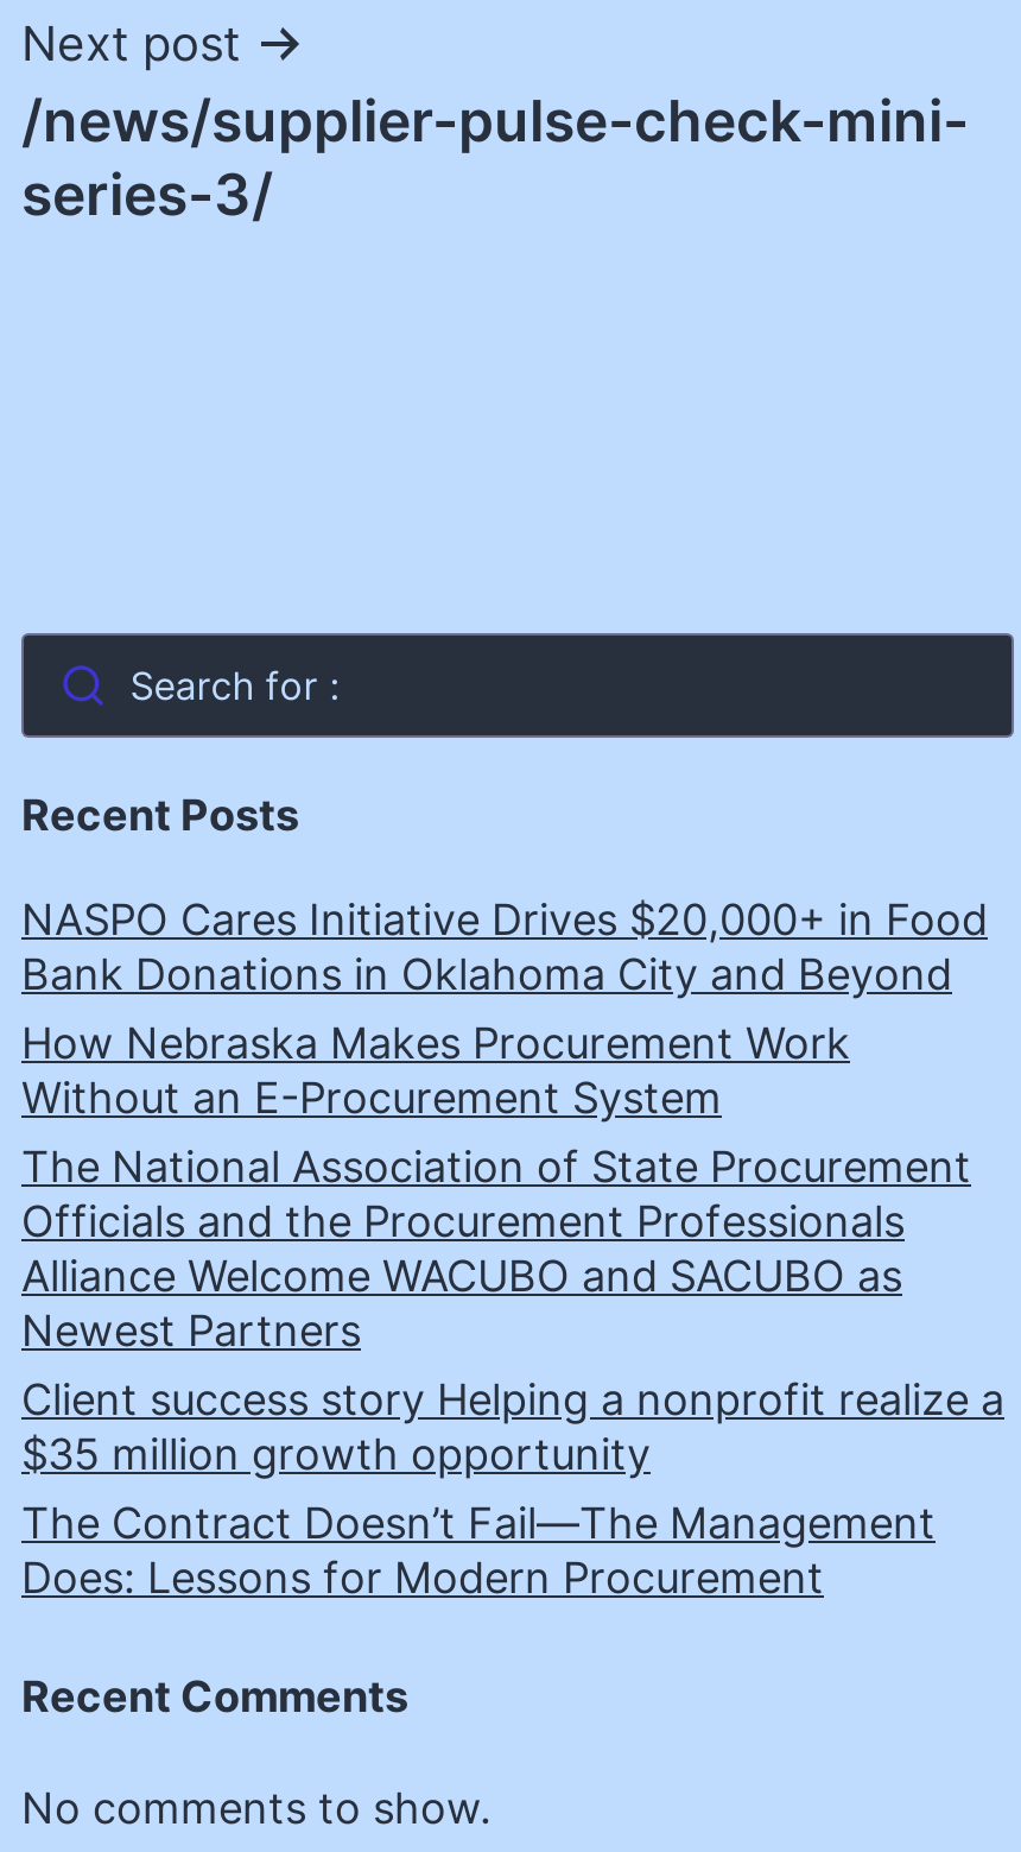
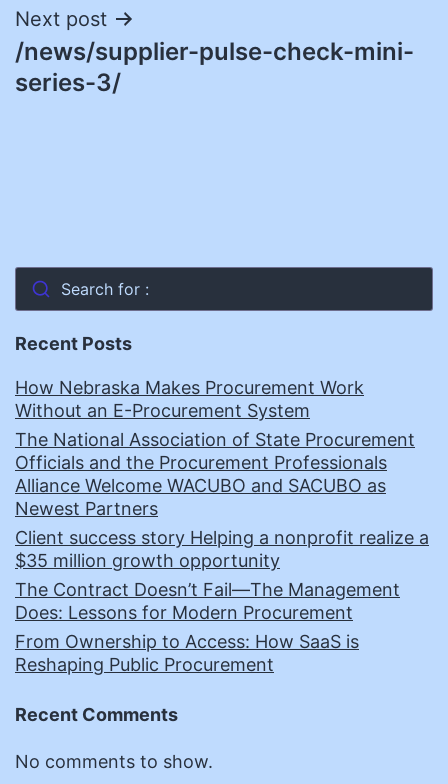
[21,895,988,1000] NASPO Cares Initiative Drives $20,000+ in Food | Bank Donations in Oklahoma City and Beyond -> none
moved [21,1019,1004,1603] -> [15,377,429,623]: How Nebraska Makes Procurement Work | Without an E-Procurement System | The National Association of State Procurement | ... | The Contract Doesn’t Fail—The Management | Does: Lessons for Modern Procurement
none -> [15,631,359,675] From Ownership to Access: How SaaS is | Reshaping Public Procurement

